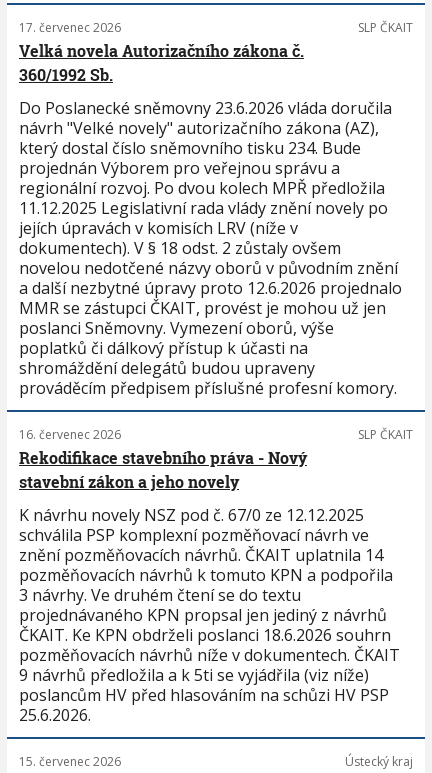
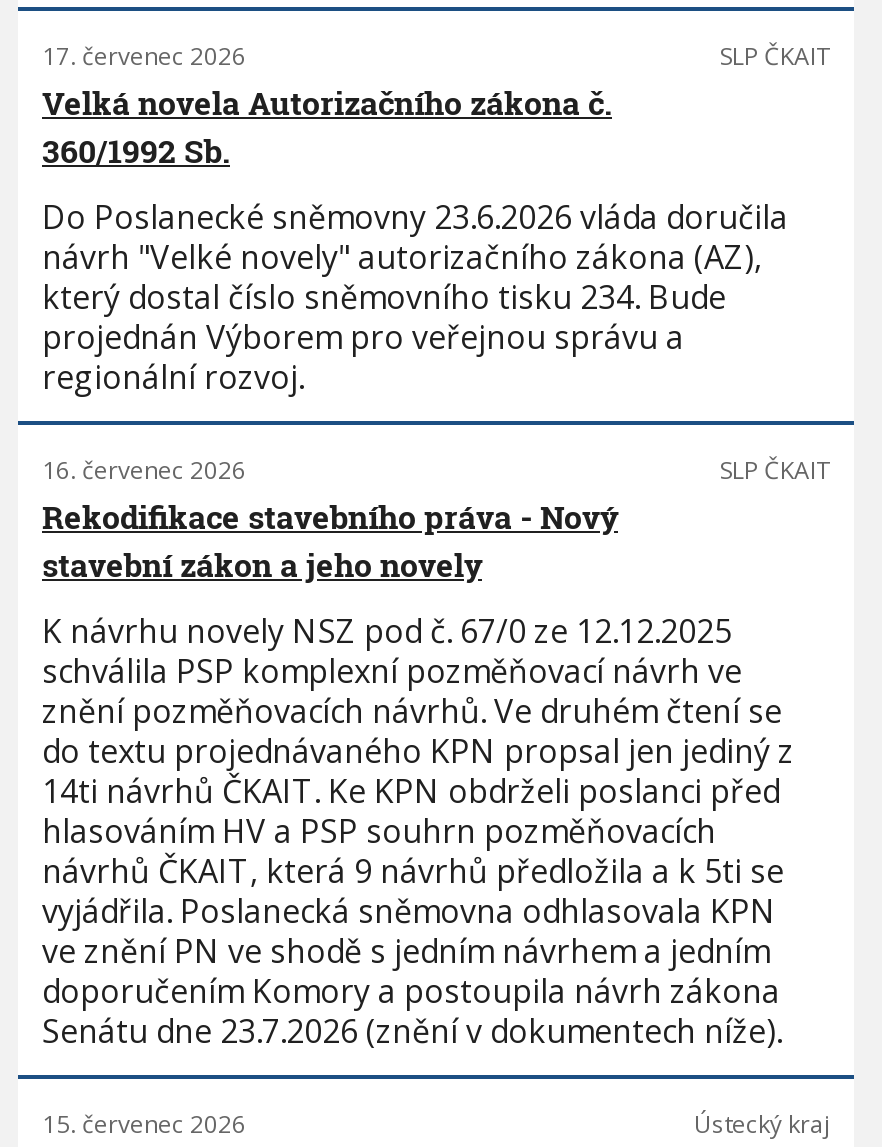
[19,177,402,399] regionální rozvoj. Po dvou kolech MPŘ předložila | 11.12.2025 Legislativní rada vlády znění novely po | jejích úpravách v komisích LRV (níže v | dokumentech). V § 18 odst. 2 zůstaly ovšem | novelou nedotčené názvy oborů v původním znění | a další nezbytné úpravy proto 12.6.2026 projednalo | MMR se zástupci ČKAIT, provést je mohou už jen | poslanci Sněmovny. Vymezení oborů, výše | poplatků či dálkový přístup k účasti na | shromáždění delegátů budou upraveny | prováděcím předpisem příslušné profesní komory. -> [42,355,304,399] regionální rozvoj.
[19,544,400,726] znění pozměňovacích návrhů. ČKAIT uplatnila 14 | pozměňovacích návrhů k tomuto KPN a podpořila | 3 návrhy. Ve druhém čtení se do textu | projednávaného KPN propsal jen jediný z návrhů | ČKAIT. Ke KPN obdrželi poslanci 18.6.2026 souhrn | pozměňovacích návrhů níže v dokumentech. ČKAIT | 9 návrhů předložila a k 5ti se vyjádřila (viz níže) | poslancům HV před hlasováním na schůzi HV PSP | 25.6.2026. -> [42,689,794,1053] znění pozměňovacích návrhů. Ve druhém čtení se | do textu projednávaného KPN propsal jen jediný z | 14ti návrhů ČKAIT. Ke KPN obdrželi poslanci před | hlasováním HV a PSP souhrn pozměňovacích | návrhů ČKAIT, která 9 návrhů předložila a k 5ti se | vyjádřila. Poslanecká sněmovna odhlasovala KPN | ve znění PN ve shodě s jedním návrhem a jedním | doporučením Komory a postoupila návrh zákona | Senátu dne 23.7.2026 (znění v dokumentech níže).

